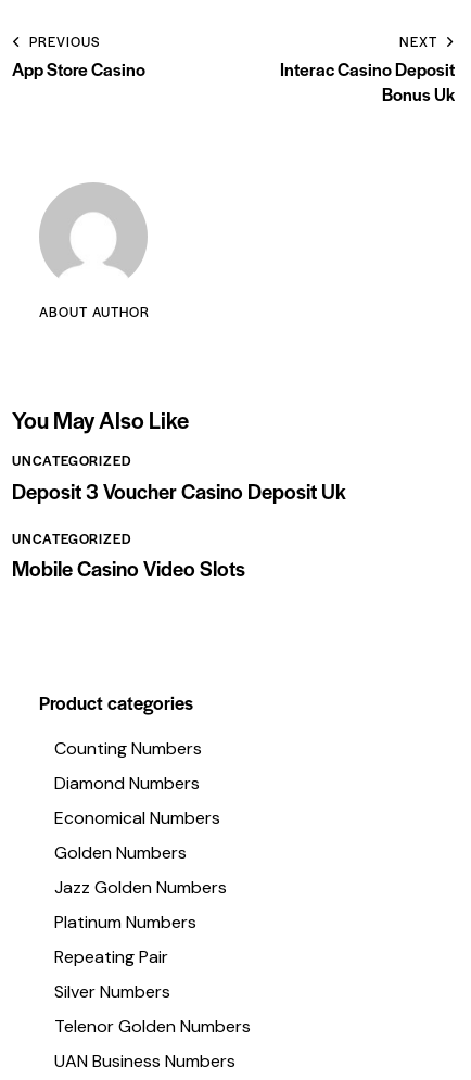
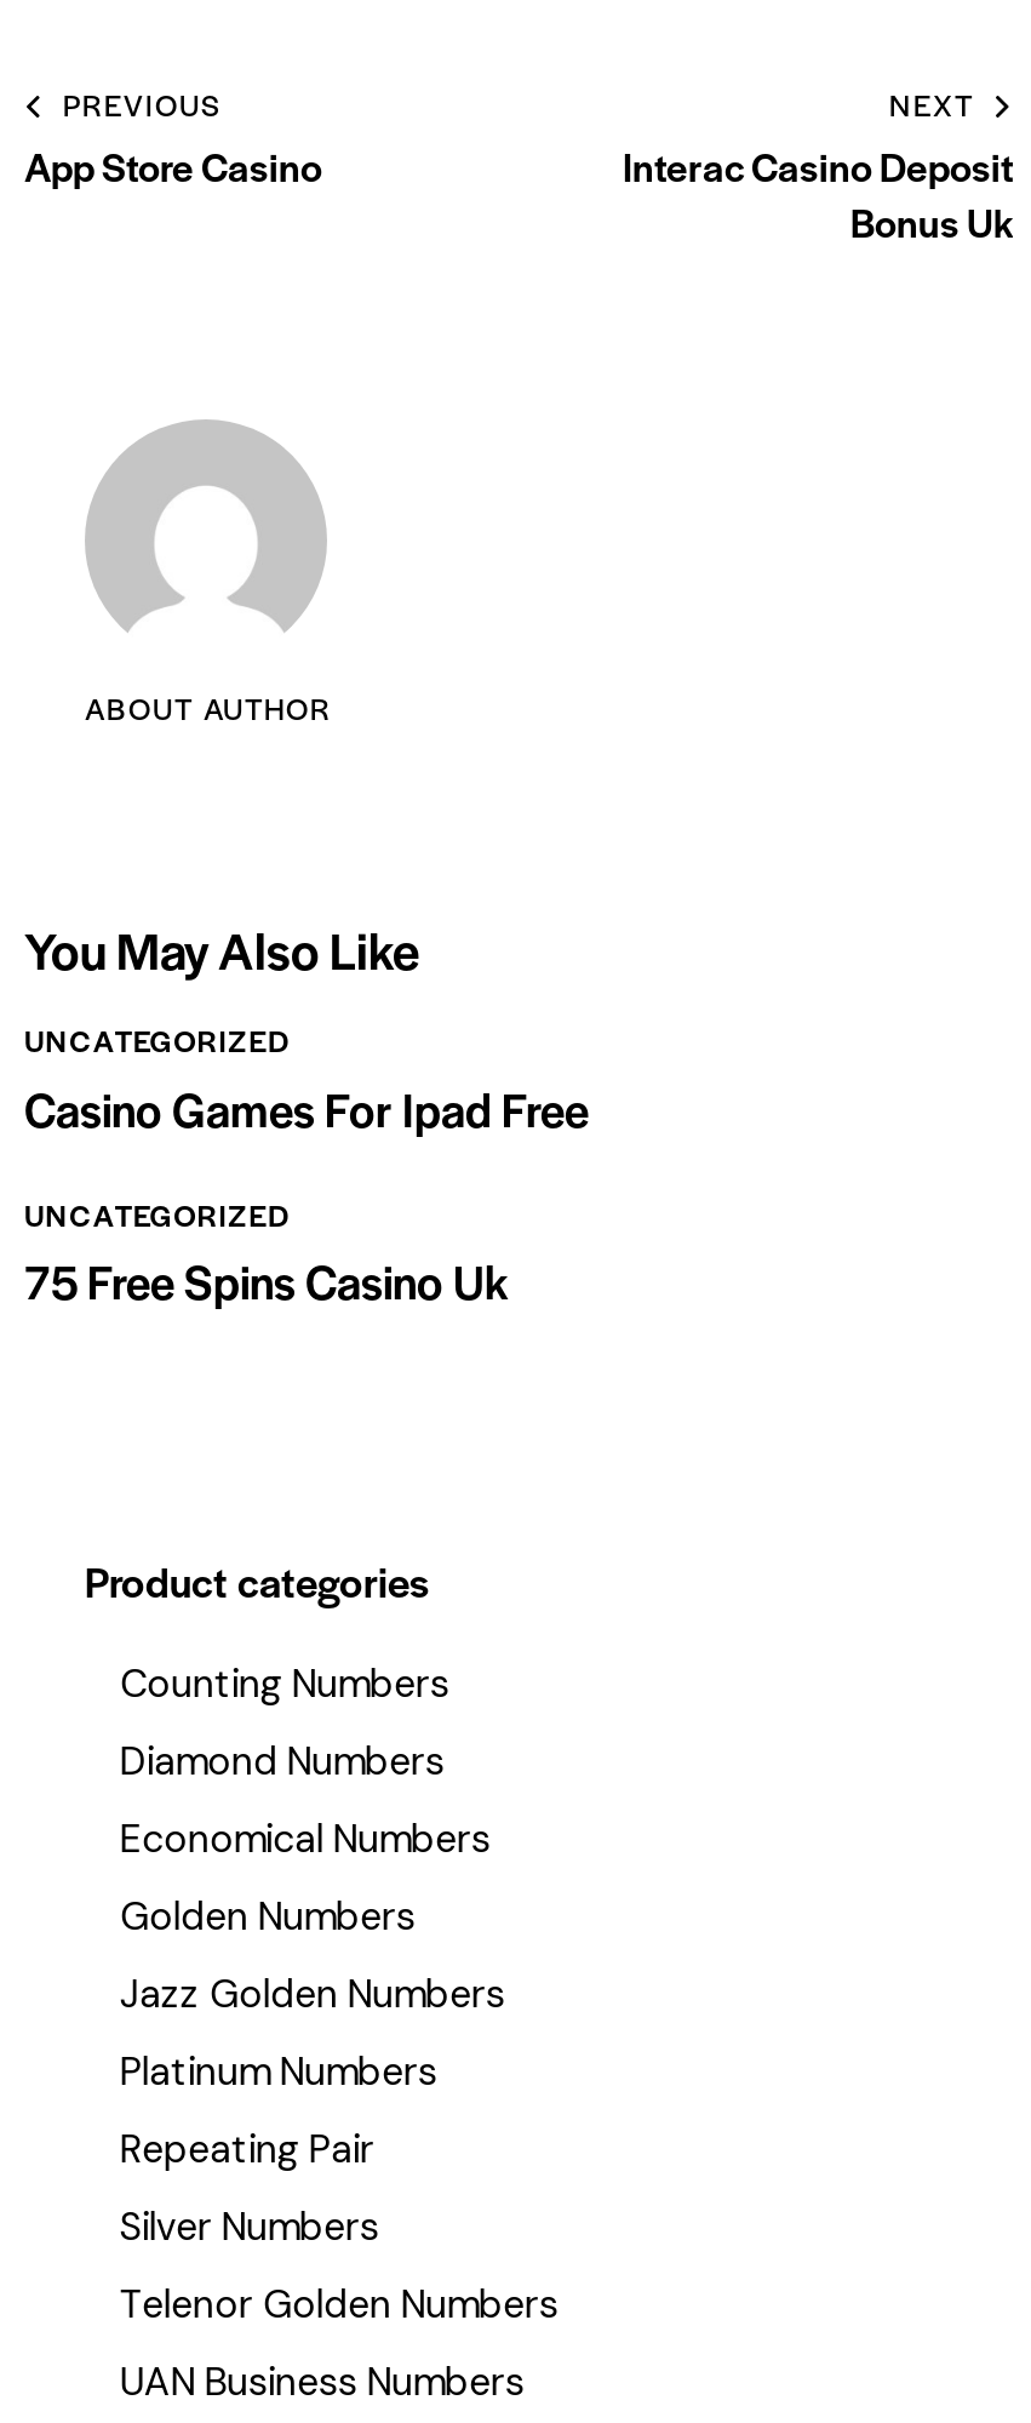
[12,476,346,506] Deposit 3 Voucher Casino Deposit Uk -> [24,1076,589,1141] Casino Games For Ipad Free
[12,554,245,583] Mobile Casino Video Slots -> [24,1249,509,1315] 75 Free Spins Casino Uk

